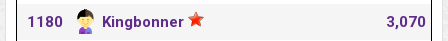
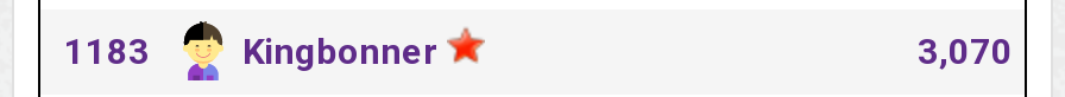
[27,13,188,31] 1180 Kingbonner -> [64,31,447,74] 1183 Kingbonner

